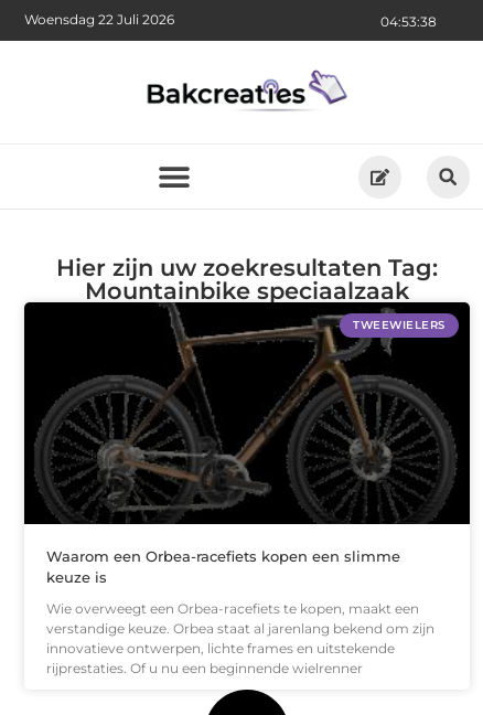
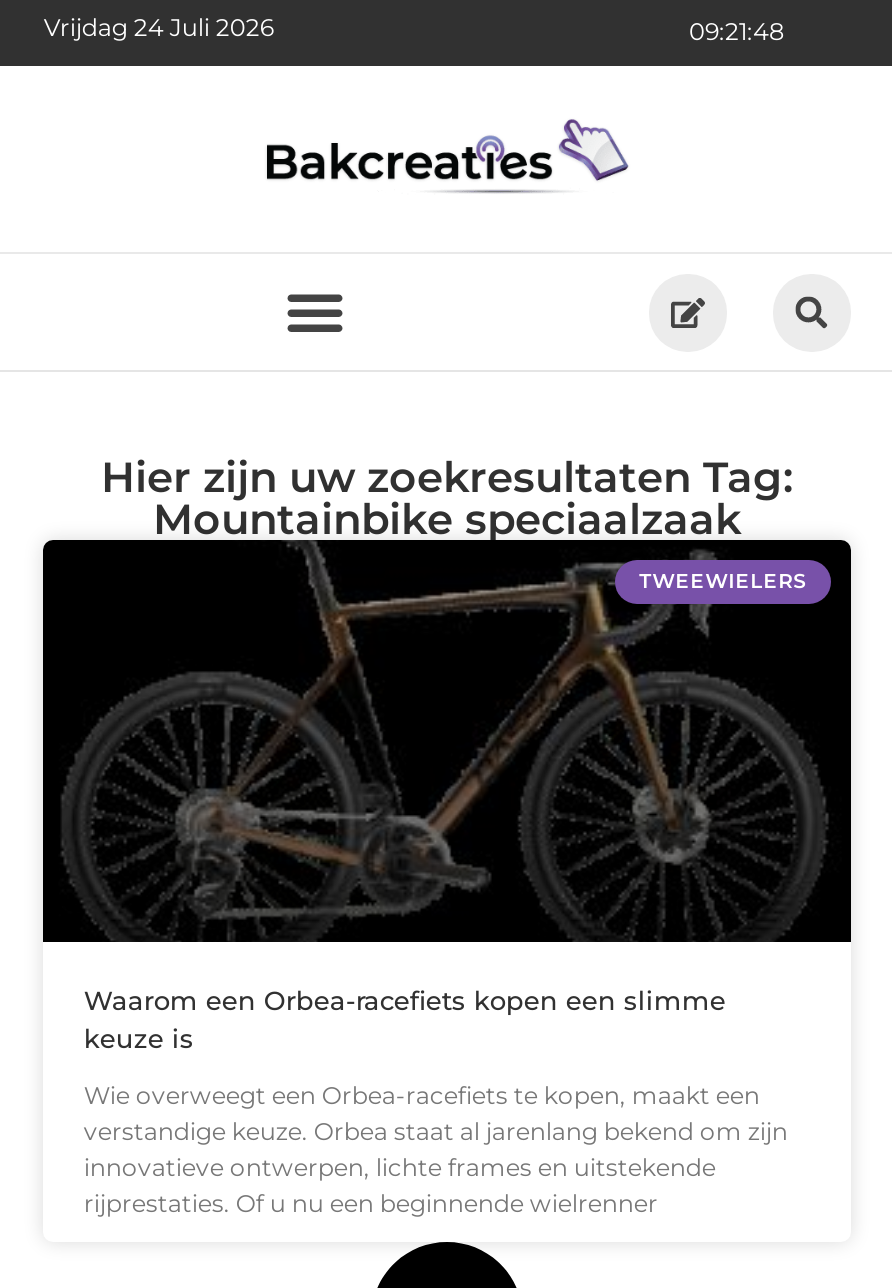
[25,11,175,28] Woensdag 22 Juli 2026 -> [44,12,274,42] Vrijdag 24 Juli 2026
[380,13,437,30] 04:53:38 -> [689,16,785,46] 09:21:48

